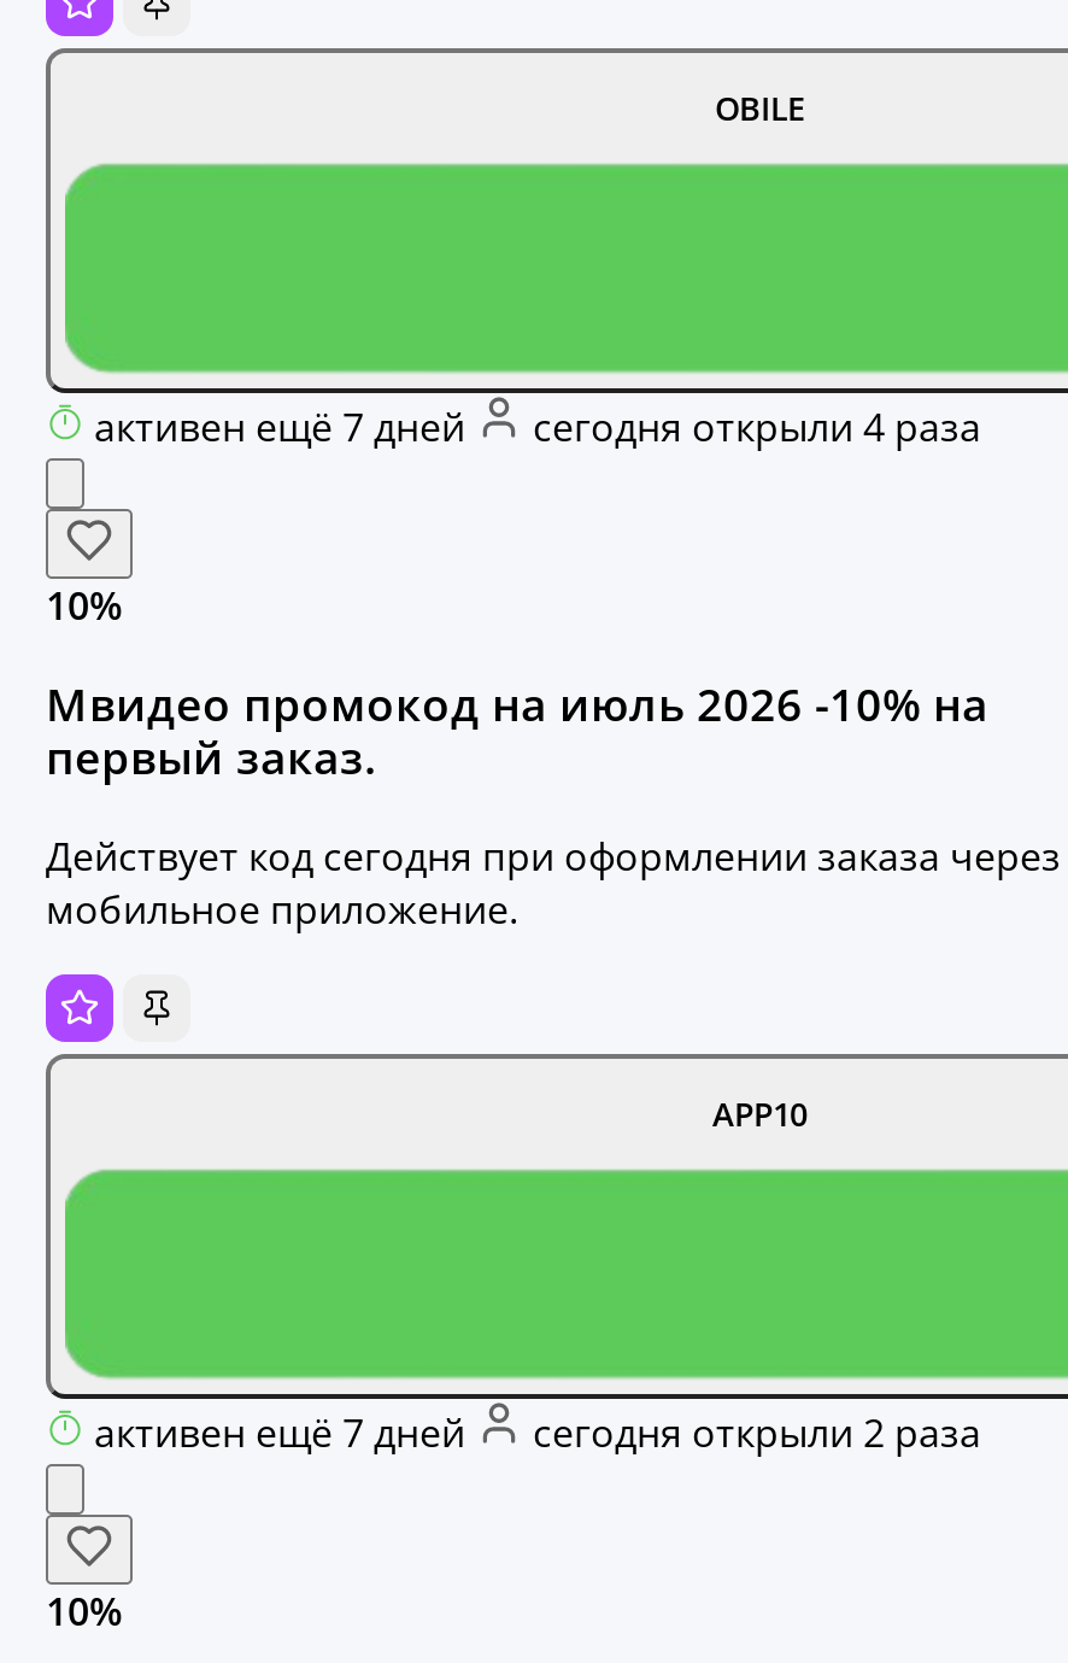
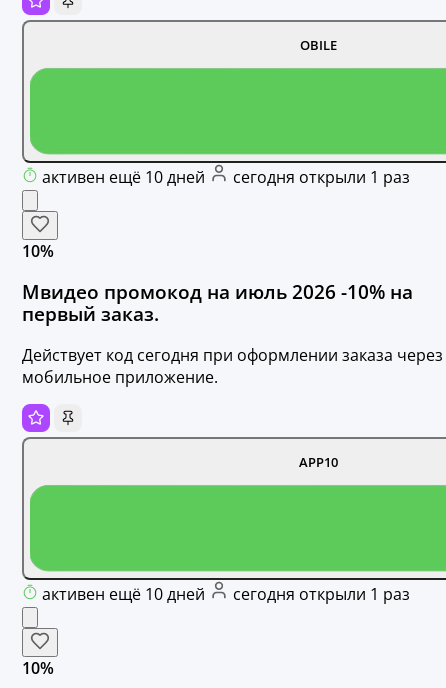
[94,401,475,454] активен ещё 7 дней -> [42,166,209,188] активен ещё 10 дней
[523,401,981,454] сегодня открыли 4 раза -> [229,166,410,188] сегодня открыли 1 раз
[94,1407,475,1460] активен ещё 7 дней -> [42,583,209,605] активен ещё 10 дней
[523,1407,981,1460] сегодня открыли 2 раза -> [229,583,410,605] сегодня открыли 1 раз

